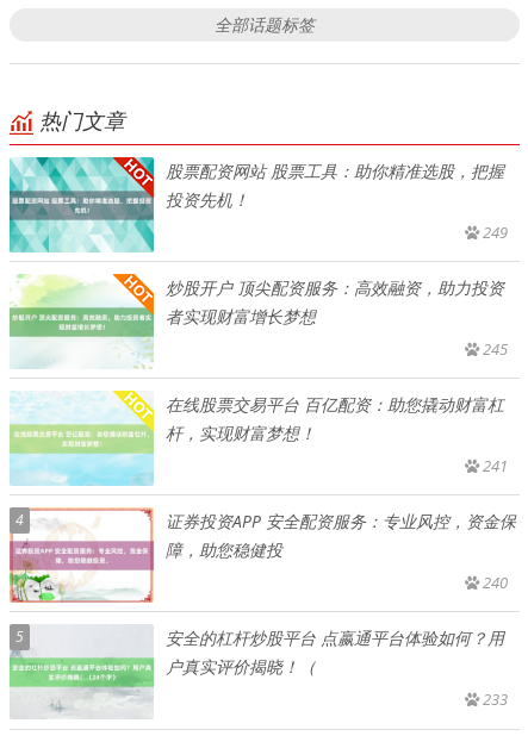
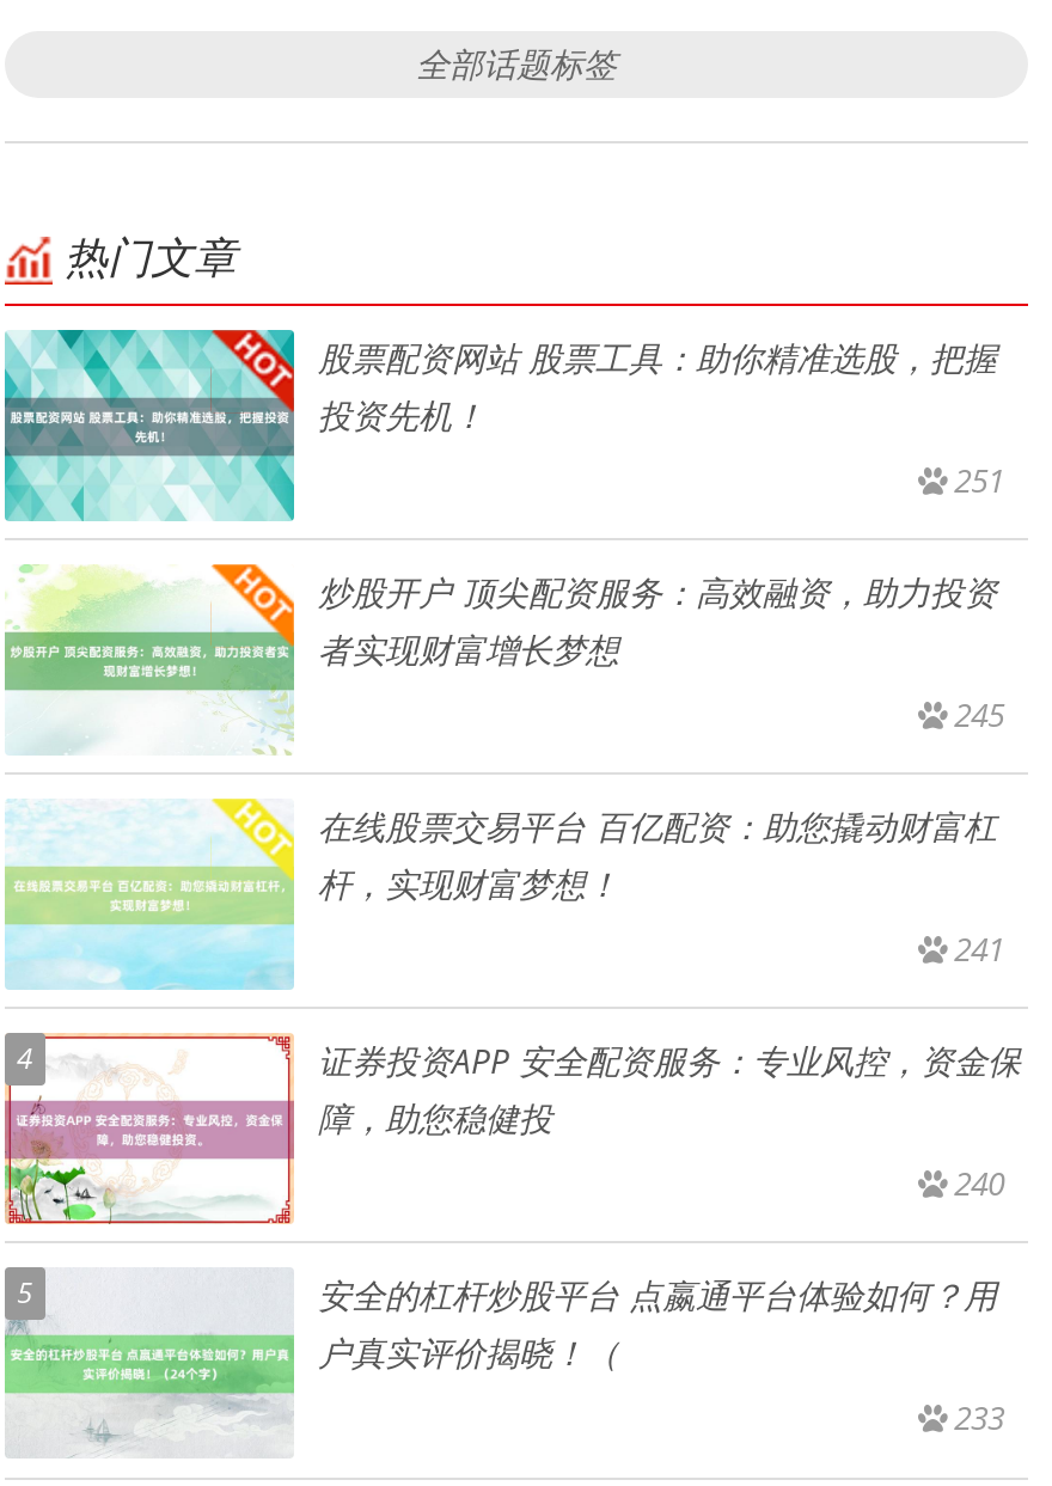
[483,222,508,243] 249 -> [954,460,1004,503] 251

